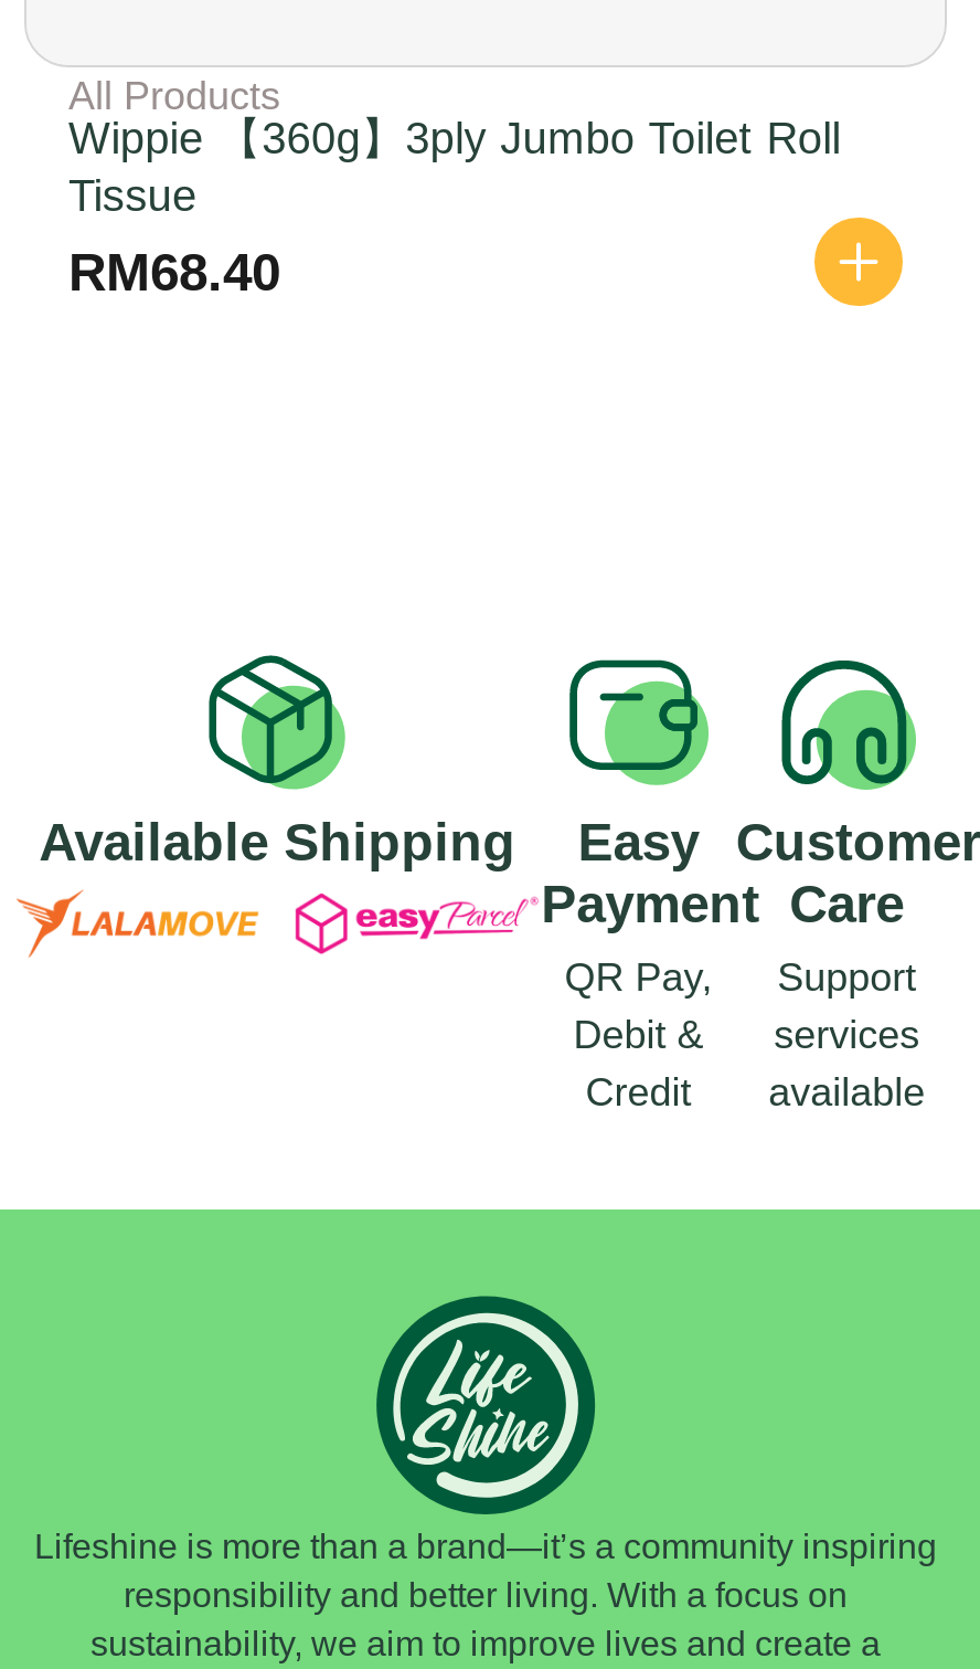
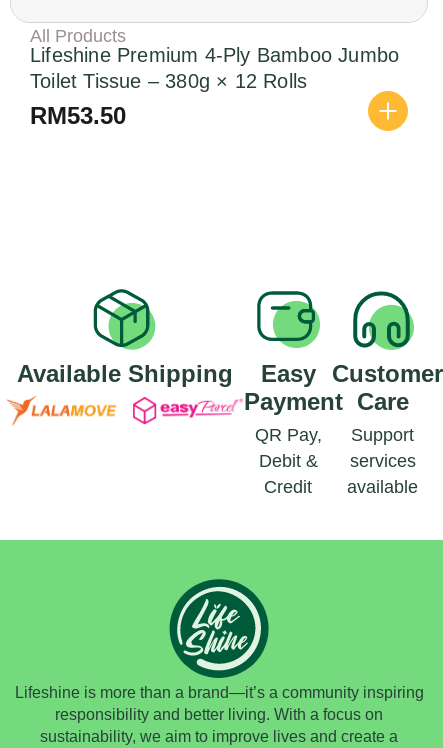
[68,114,841,301] Wippie 【360g】3ply Jumbo Toilet Roll | Tissue | RM68.40 -> [30,44,399,129] Lifeshine Premium 4-Ply Bamboo Jumbo | Toilet Tissue – 380g × 12 Rolls | RM53.50

